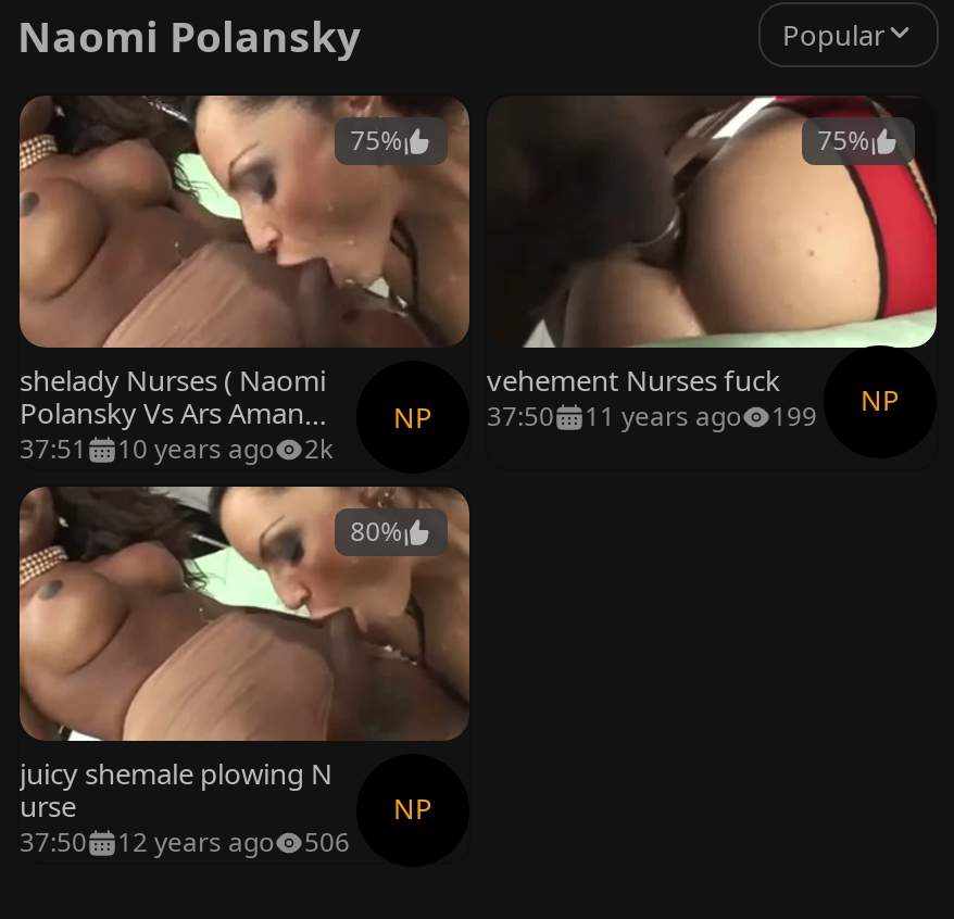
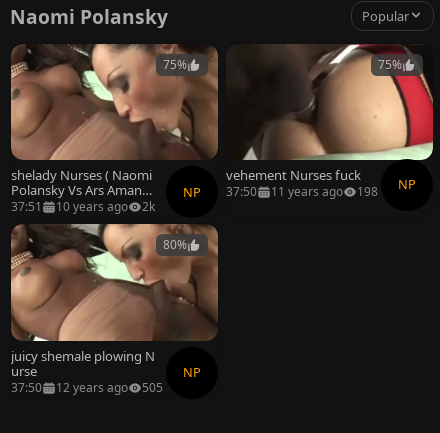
[771,398,817,435] 199 -> [357,183,378,200] 198
[20,823,350,860] 37:50 12 years ago 506 -> [11,379,163,396] 37:50 12 years ago 505

